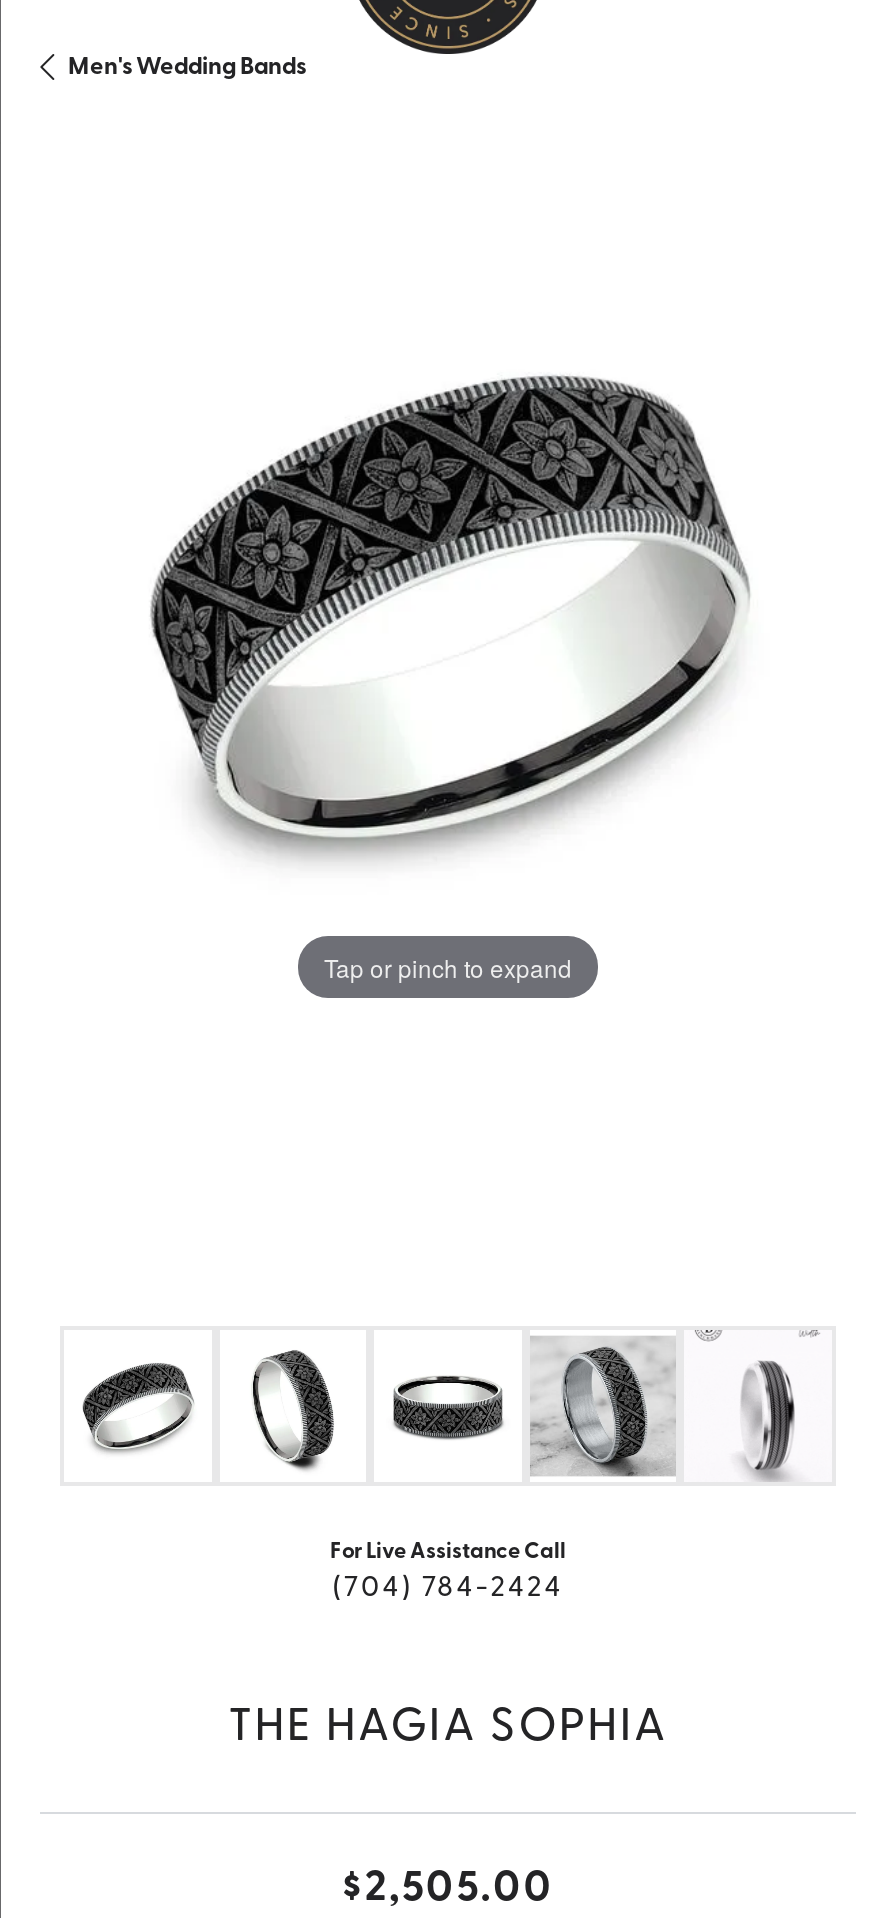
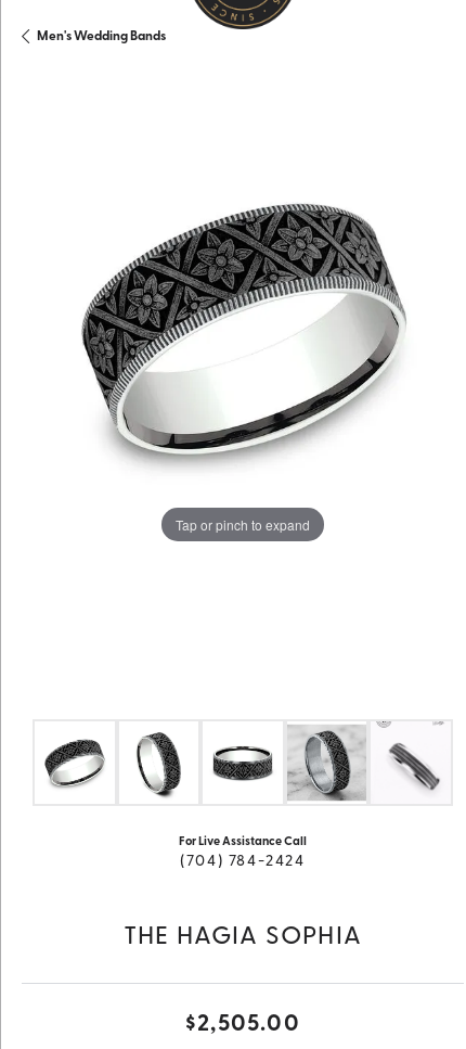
[720,1360,812,1482] [image] -> [388,739,441,803] [image]

